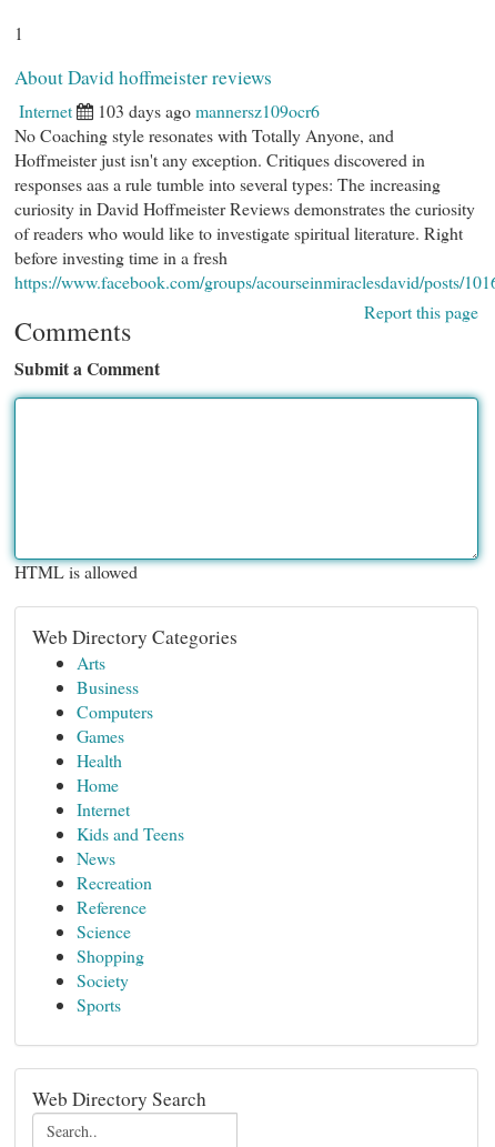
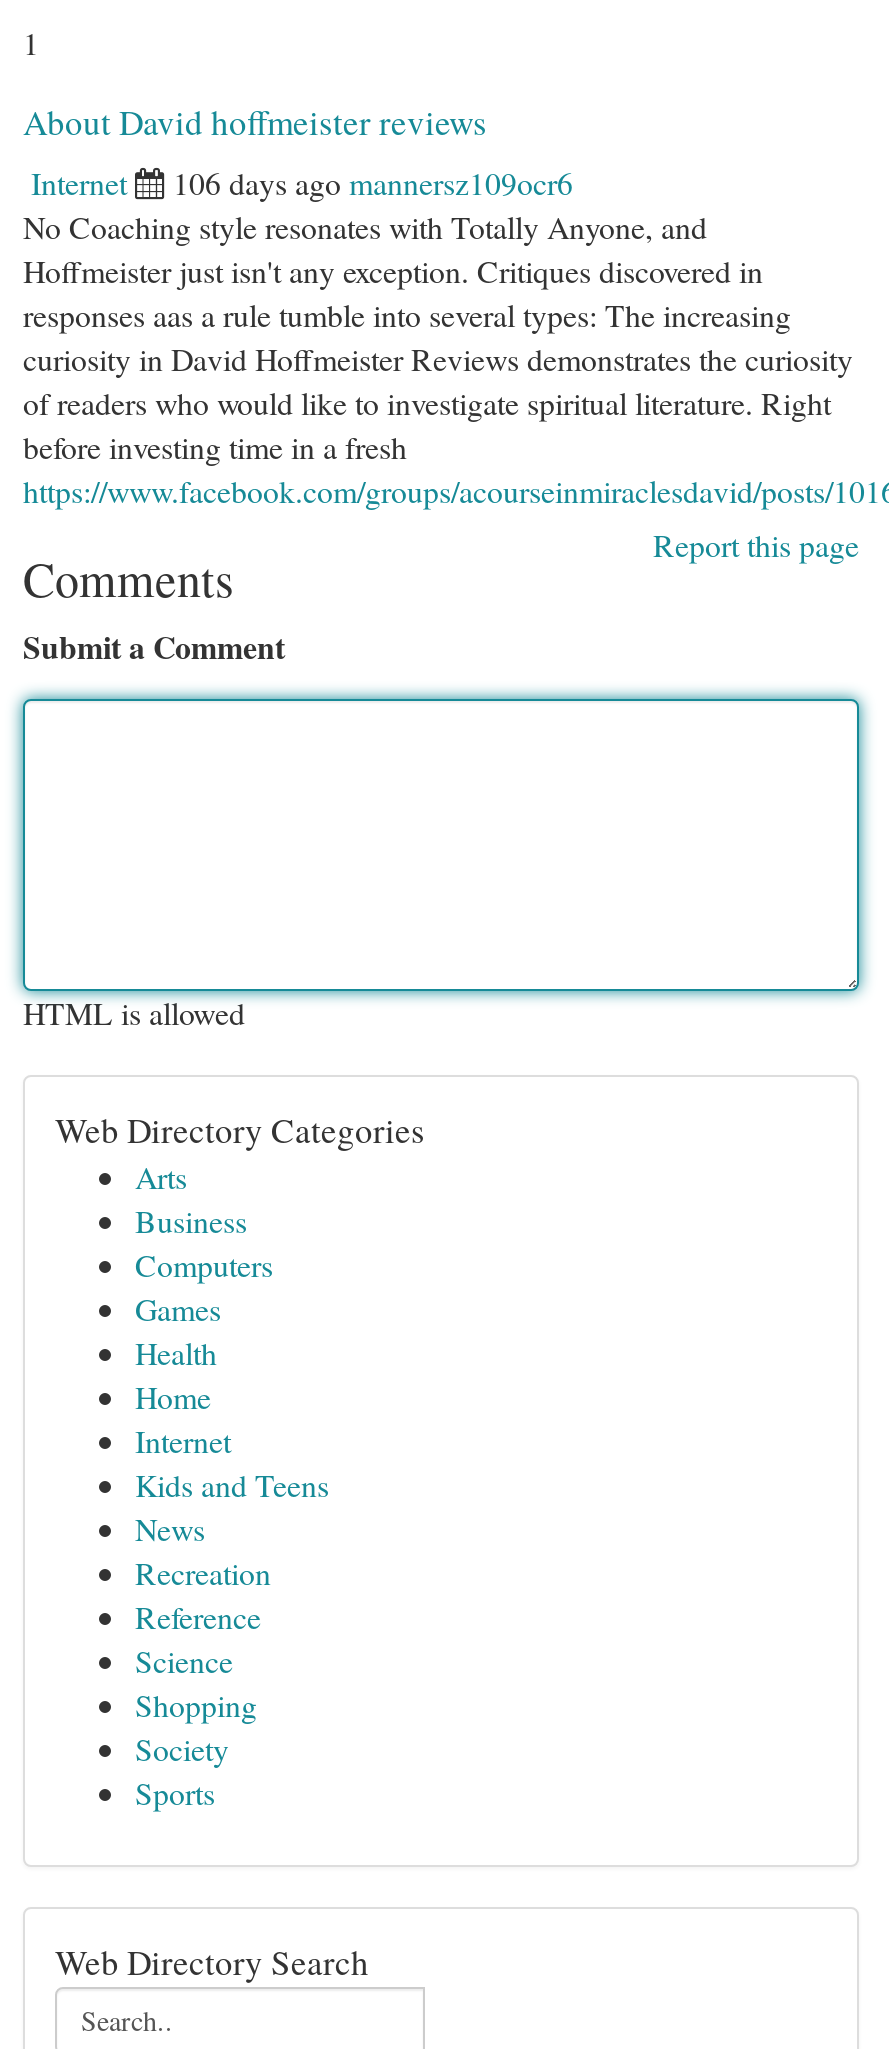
[98,99,320,122] 103 days ago mannersz109ocr6 -> [173,161,573,203] 106 days ago mannersz109ocr6

